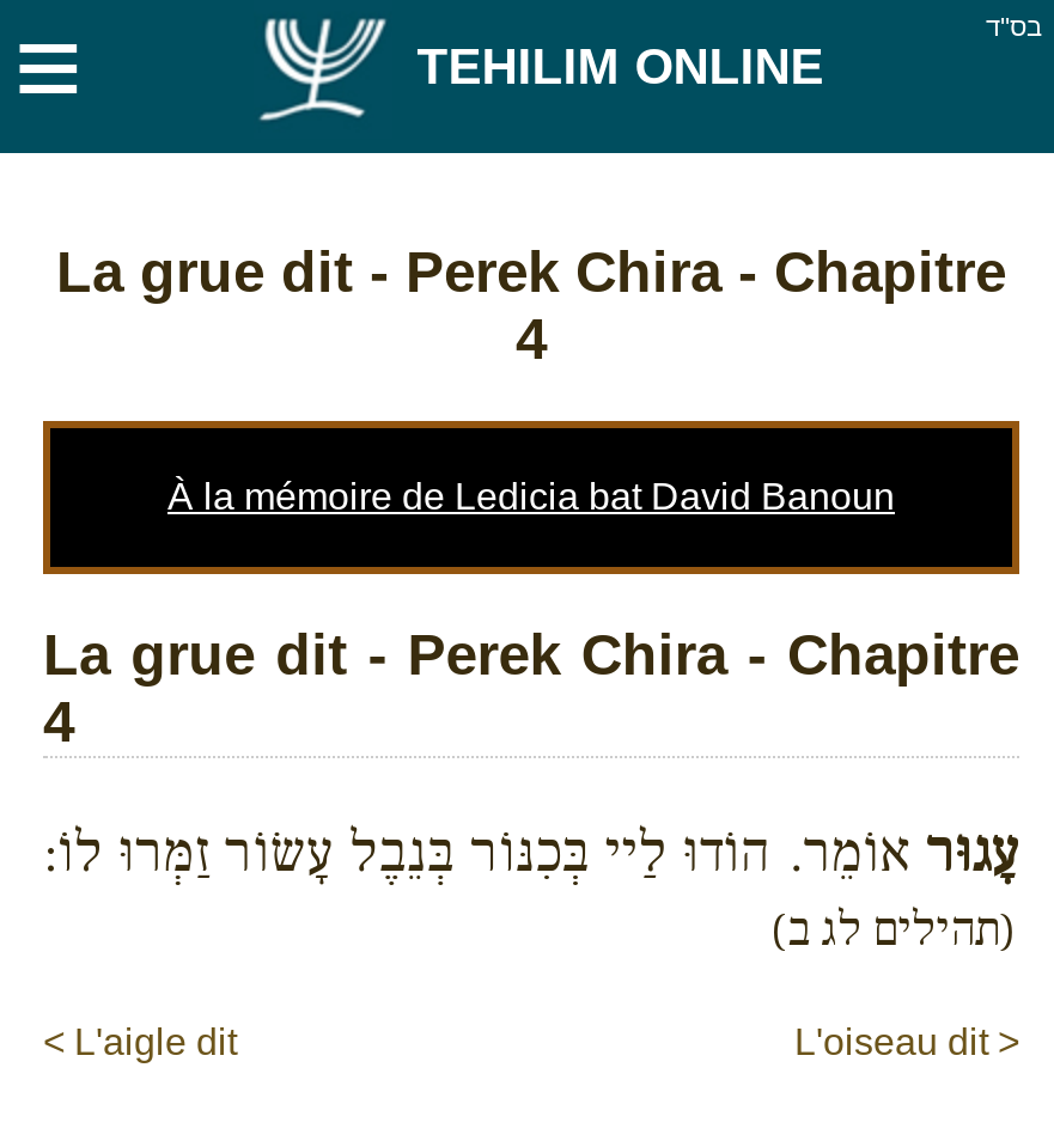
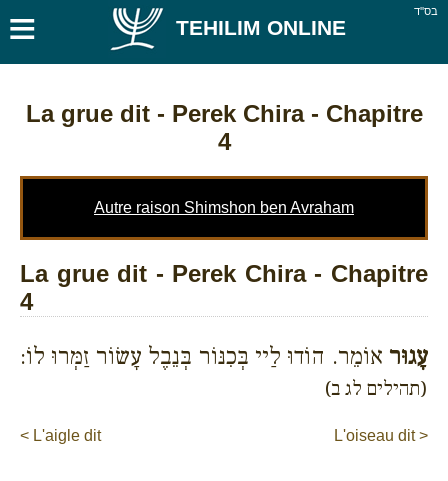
[167,476,895,516] À la mémoire de Ledicia bat David Banoun -> [94,199,354,216] Autre raison Shimshon ben Avraham

